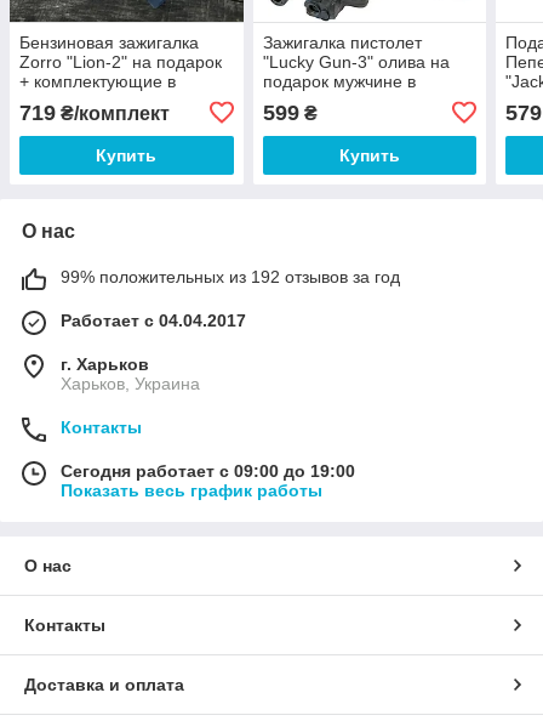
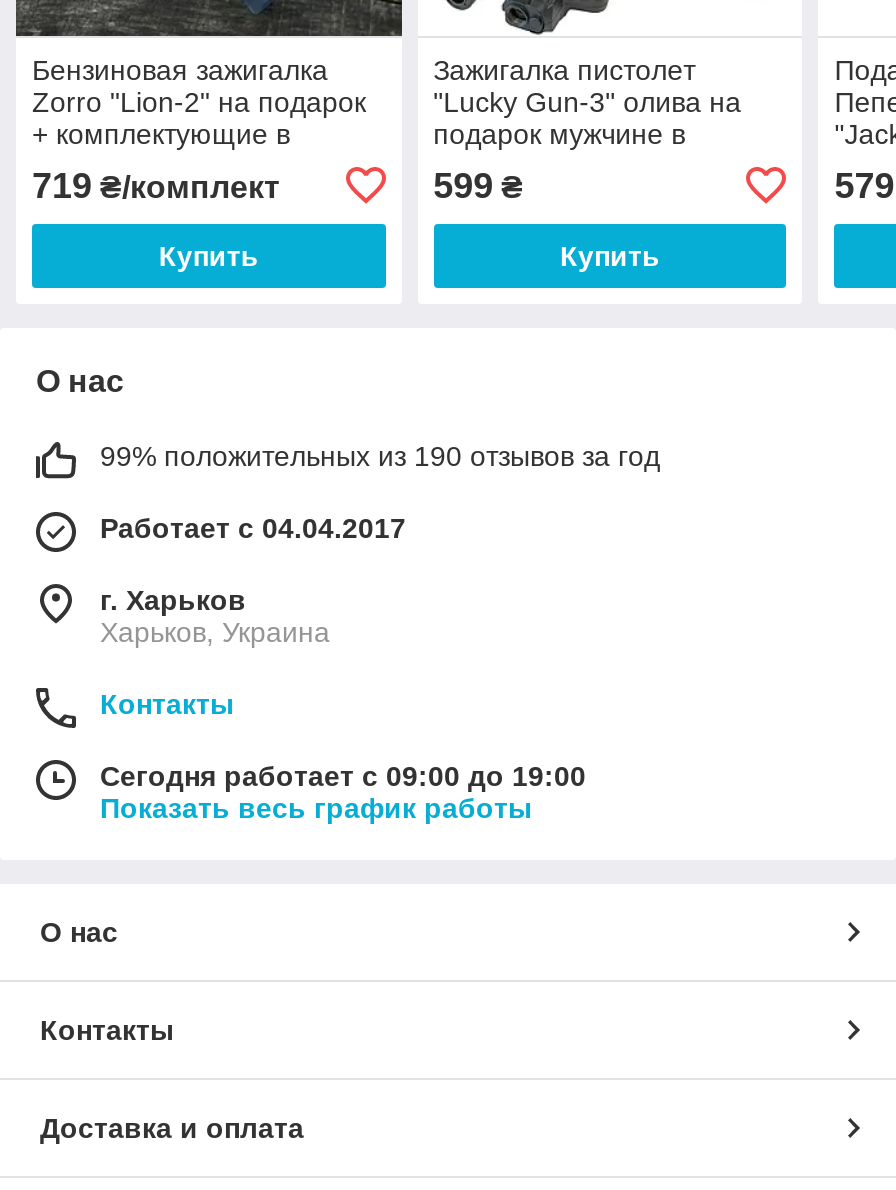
[61,267,400,286] 99% положительных из 192 отзывов за год -> [100,440,660,472] 99% положительных из 190 отзывов за год

